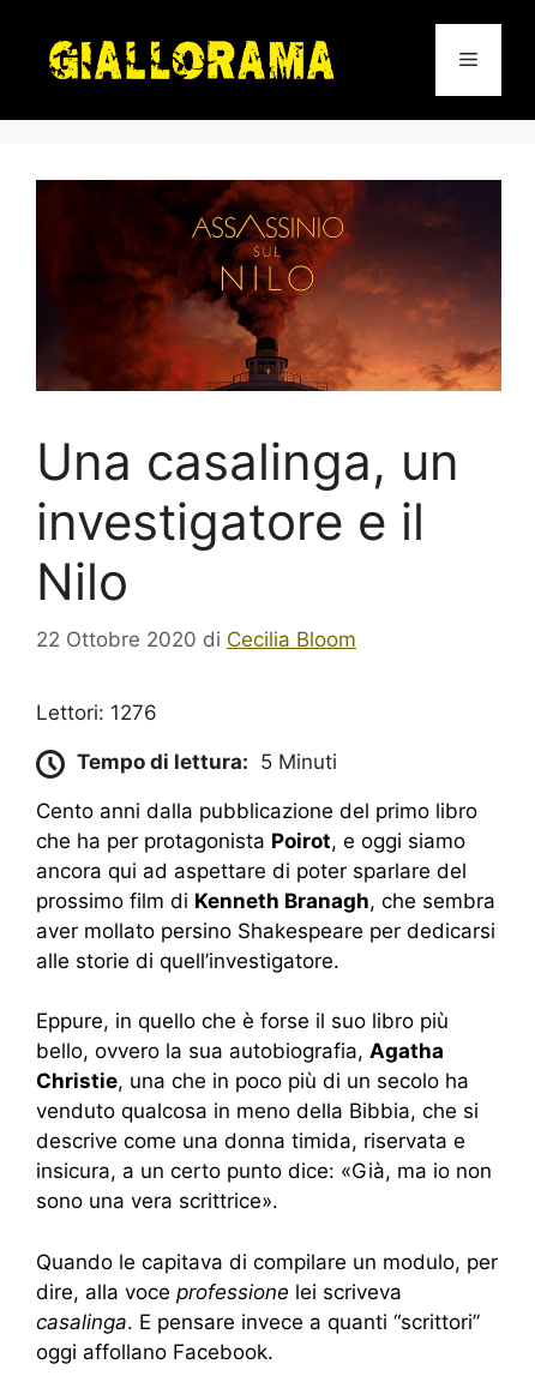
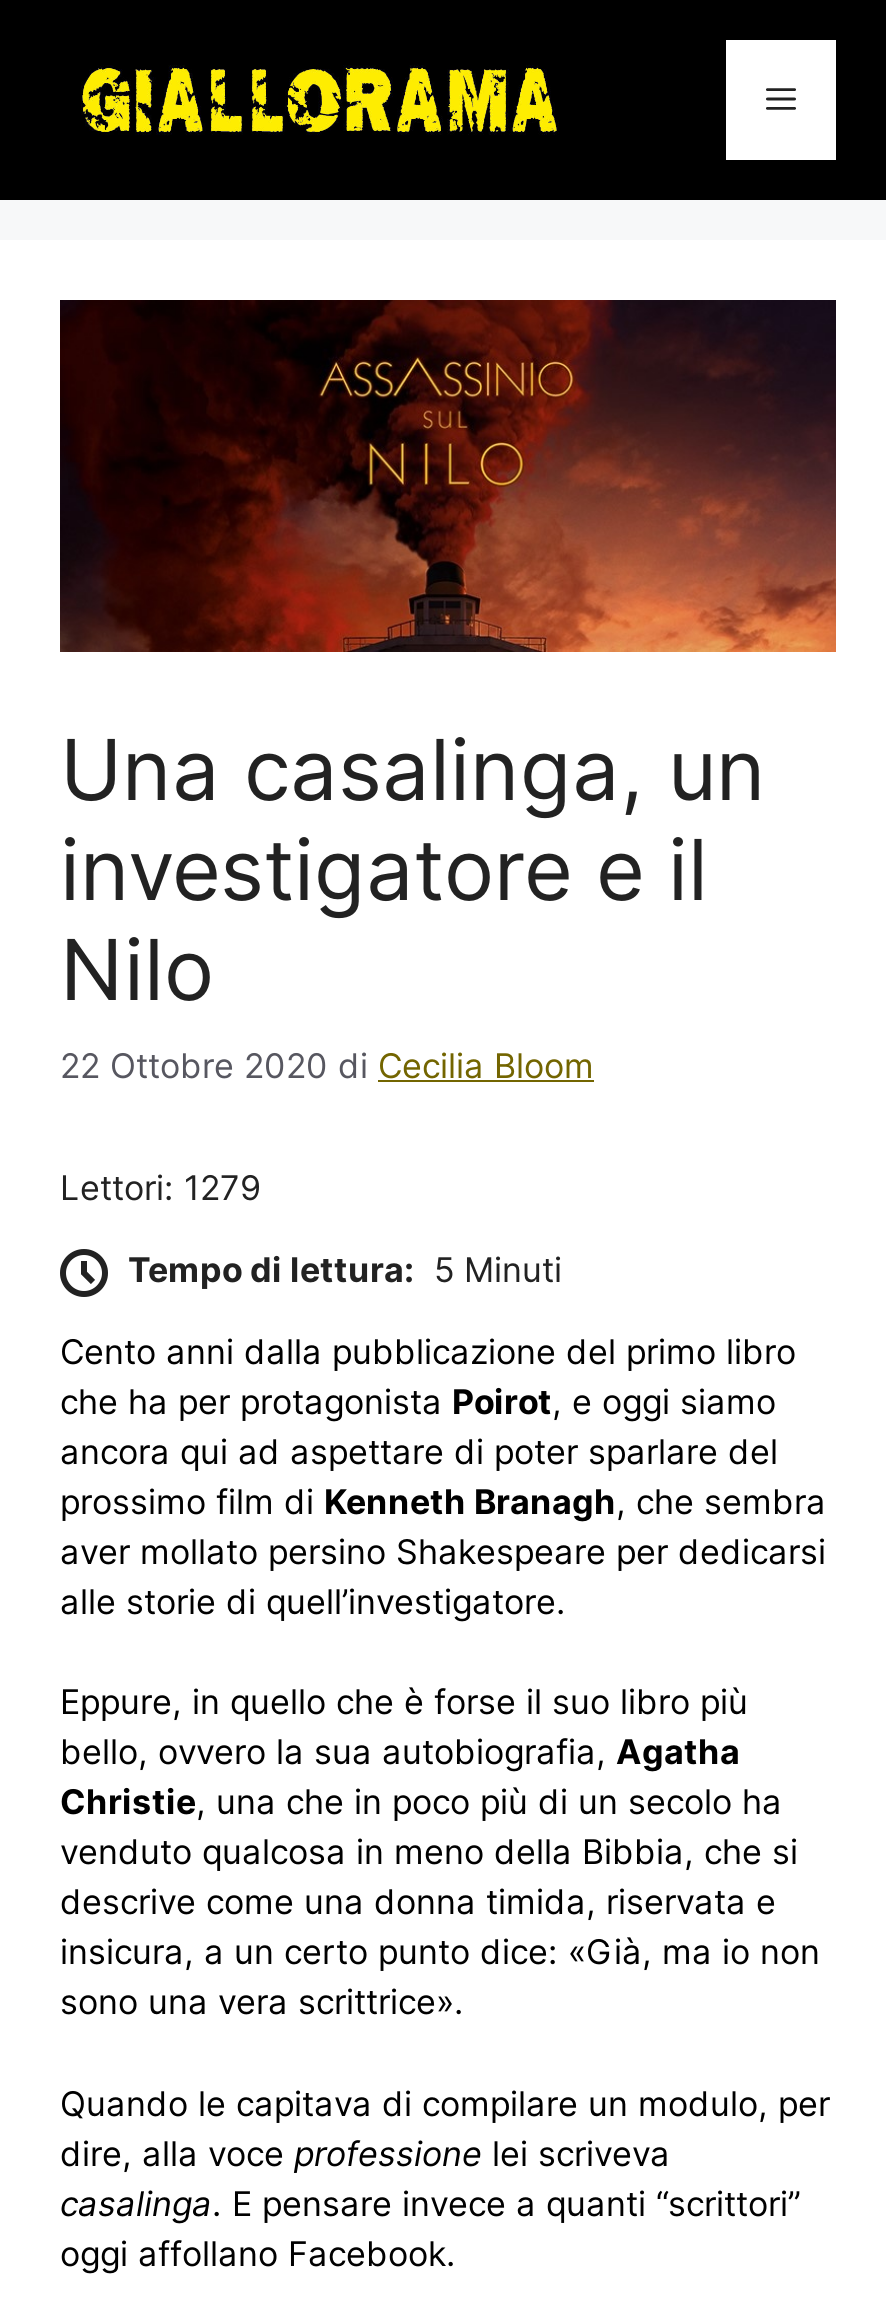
[36,701,157,725] Lettori: 1276 -> [60,1169,262,1209] Lettori: 1279

